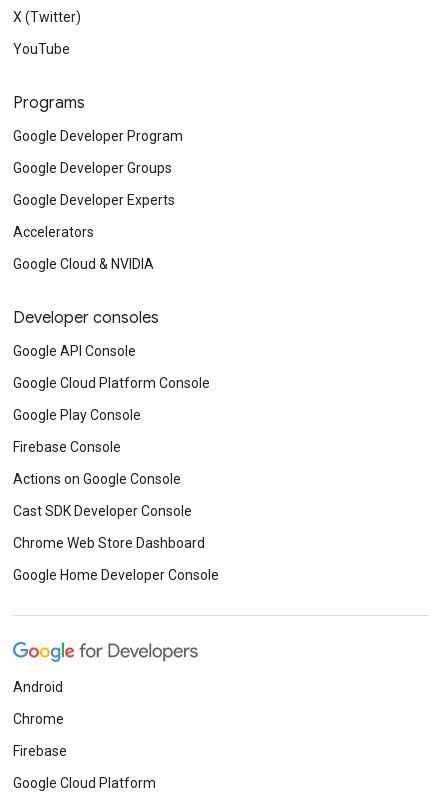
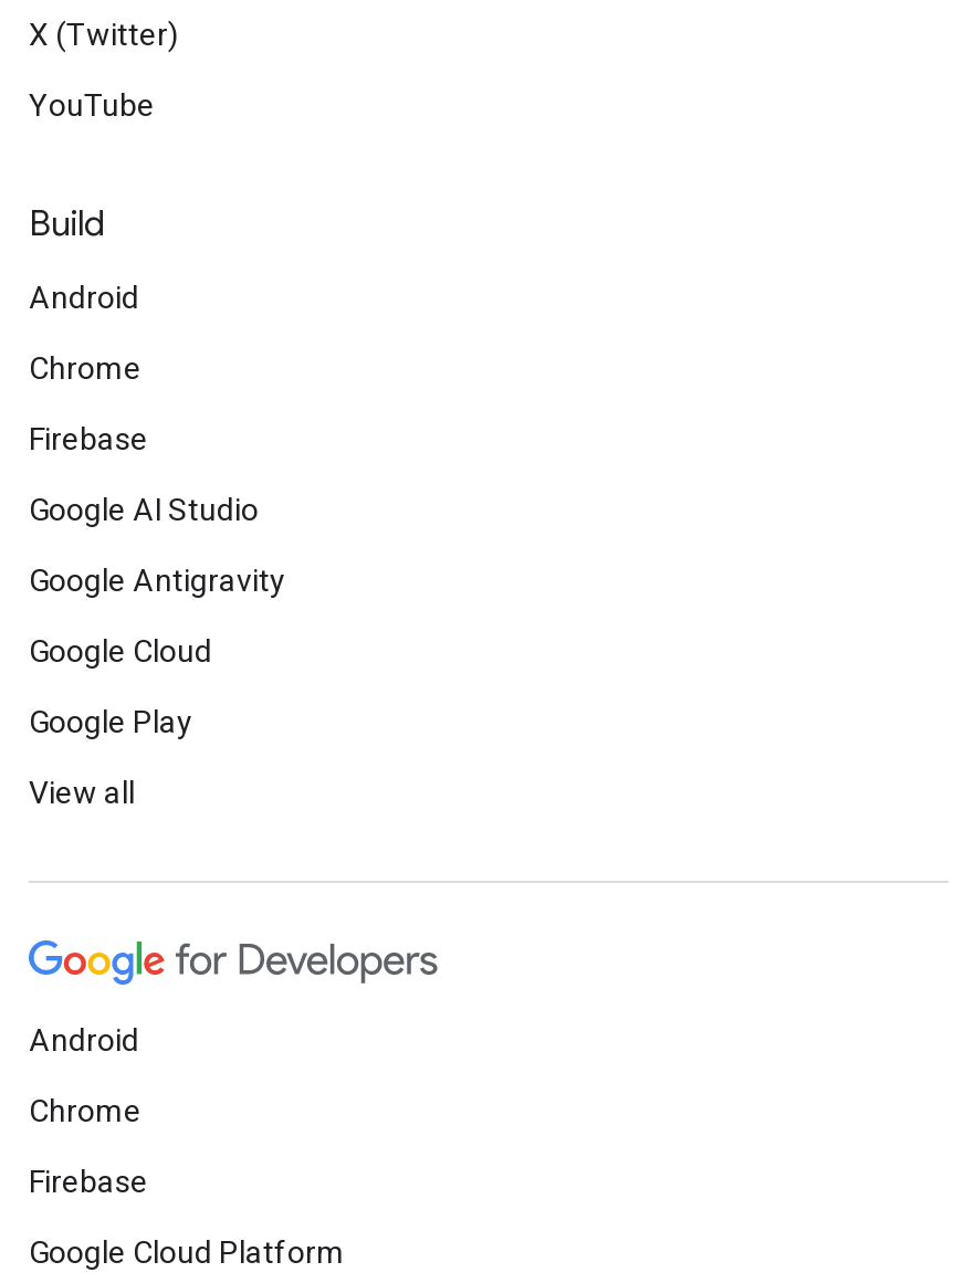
[13,93,219,583] Programs | Google Developer Program | Google Developer Groups | Google Developer Experts | Accelerators | Google Cloud & NVIDIA | Developer consoles | Google API Console | Google Cloud Platform Console | Google Play Console | Firebase Console | Actions on Google Console | Cast SDK Developer Console | Chrome Web Store Dashboard | Google Home Developer Console -> [29,202,285,810] Build | Android | Chrome | Firebase | Google AI Studio | Google Antigravity | Google Cloud | Google Play | View all

